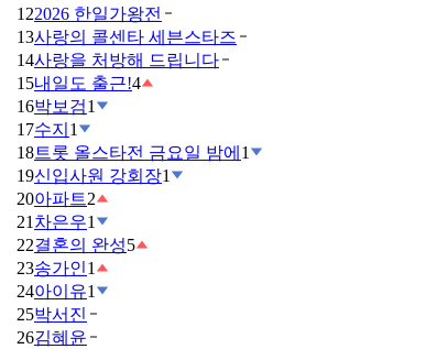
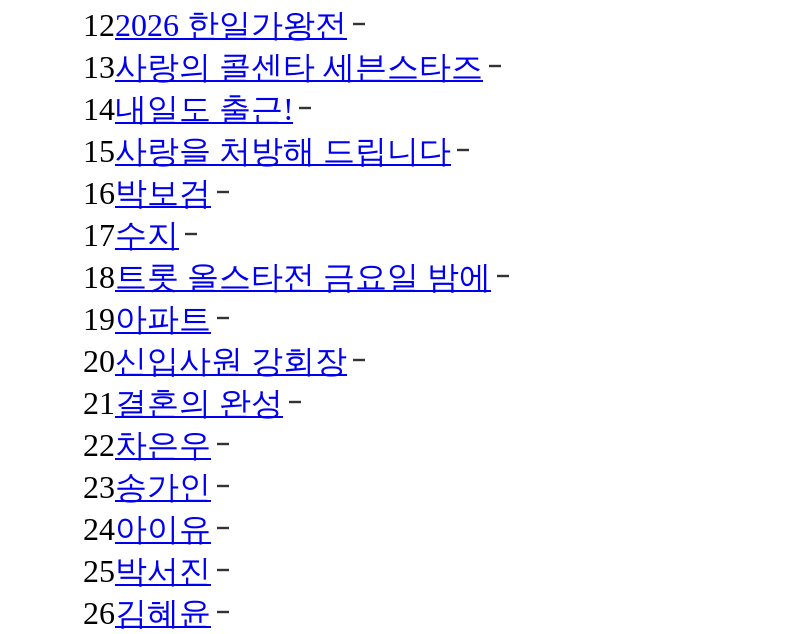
[17,50,250,300] 14사랑을 처방해 드립니다 | 15내일도 출근! 4 | 16박보검 1 | 17수지 1 | 18 트롯 올스타전 금요일 밤에 1 | 19신입사원 강회장1 | 20아파트 2 | 21 차은우 1 | 22 결혼의 완성 5 | 23송가인 1 | 24아이유 1 -> [83,91,491,545] 14내일도 출근! | 15사랑을 처방해 드립니다 | 16박보검 | 17수지 | 18 트롯 올스타전 금요일 밤에 | 19아파트 | 20신입사원 강회장 | 21 결혼의 완성 | 22차은우 | 23송가인 | 24아이유

